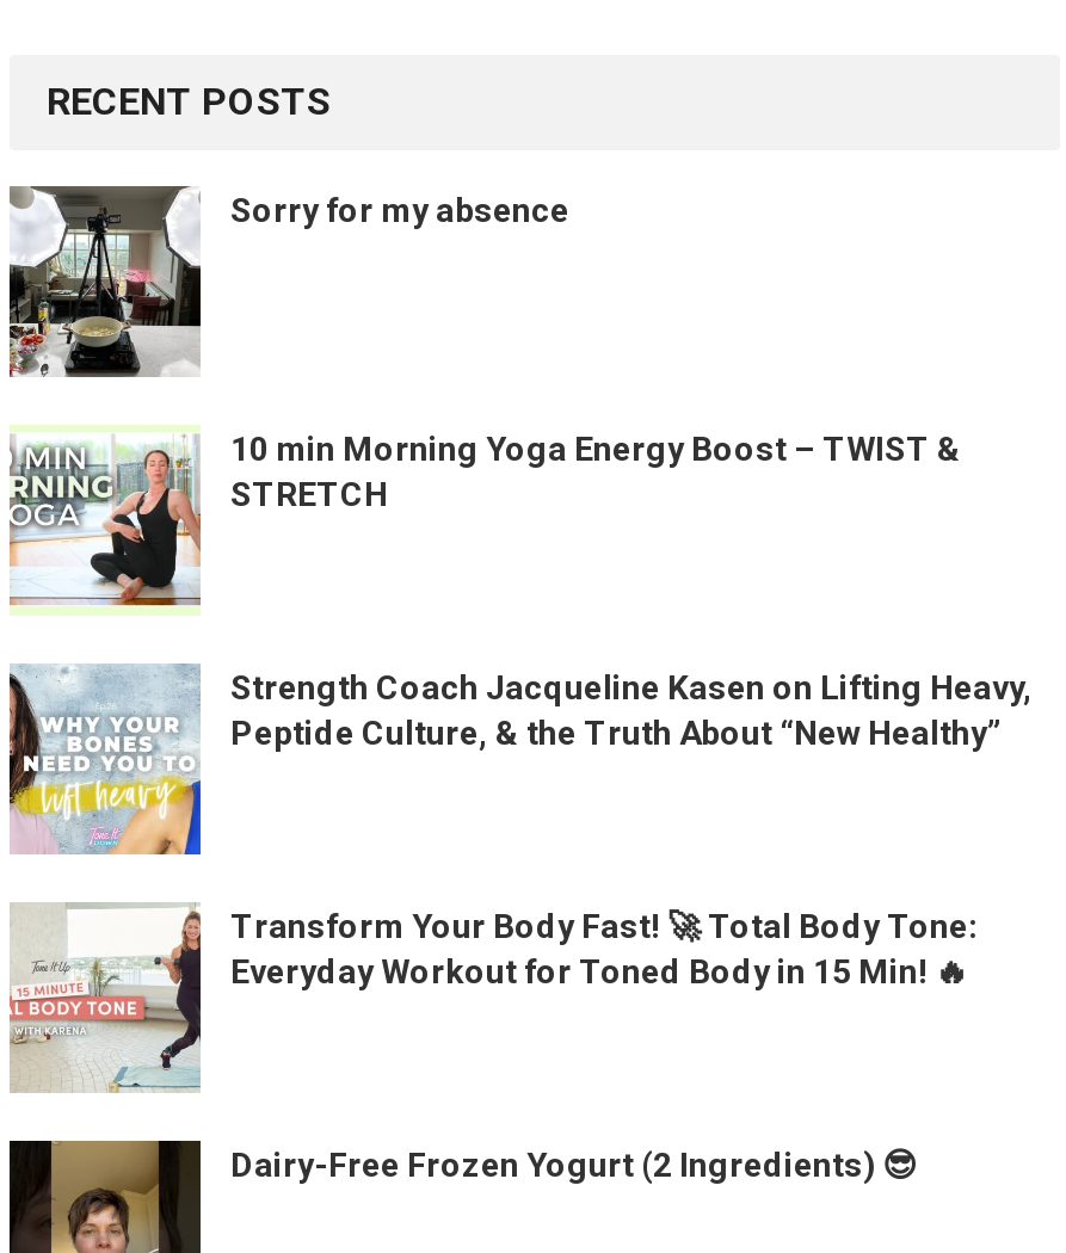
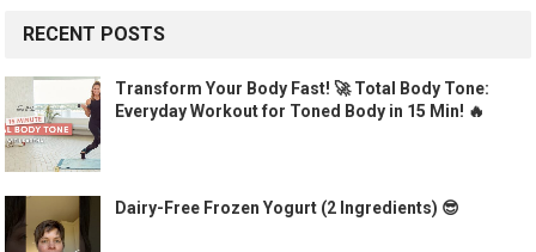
[7,186,569,379] [image] | Sorry for my absence -> none
[7,425,961,616] [image] | 10 min Morning Yoga Energy Boost – TWIST & | STRETCH -> none
[7,661,1033,857] [image] | Strength Coach Jacqueline Kasen on Lifting Heavy, | Peptide Culture, & the Truth About “New Healthy” -> none

